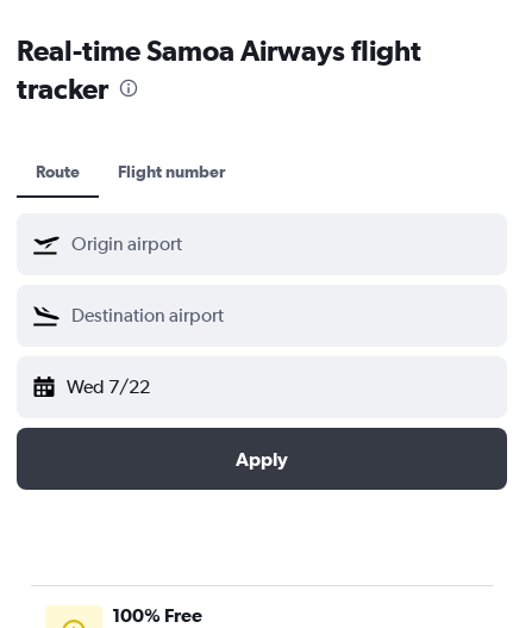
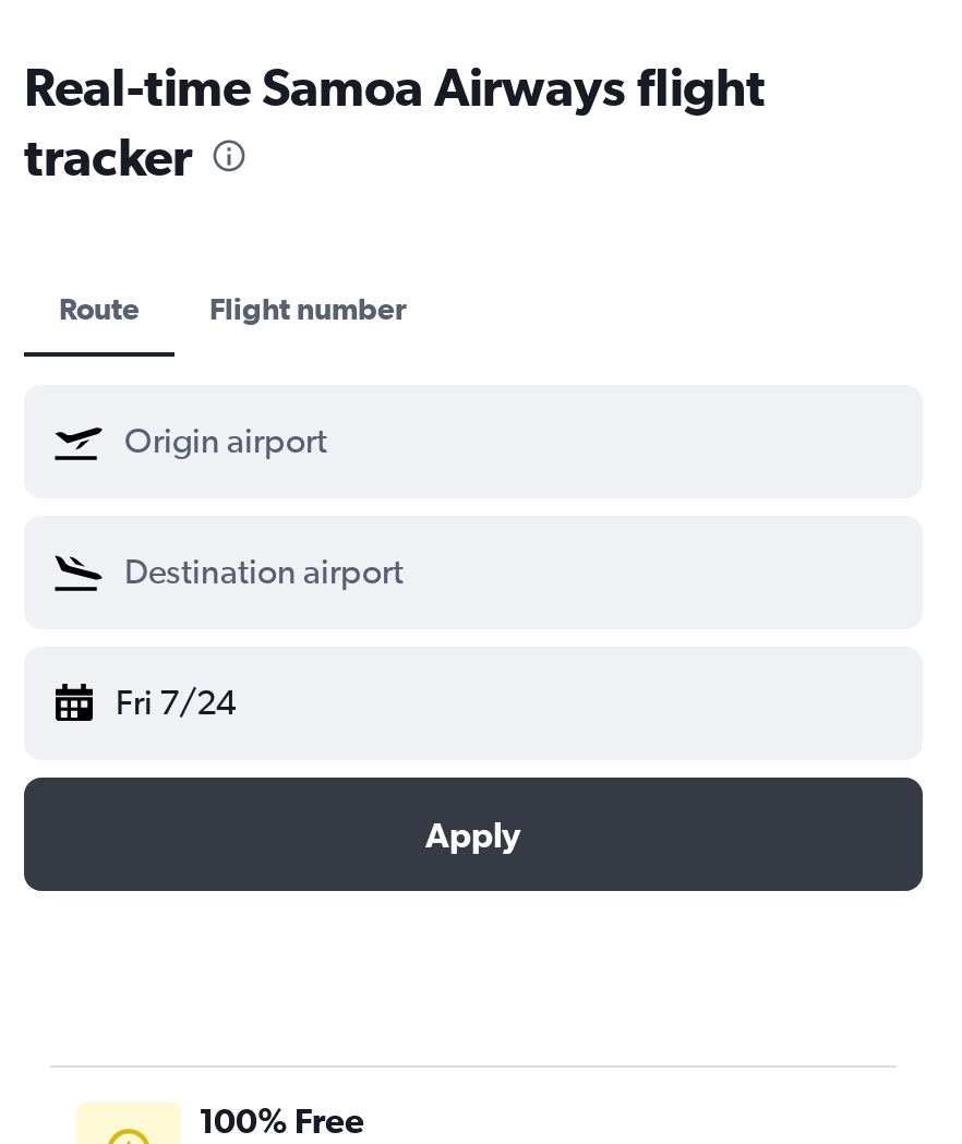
[67,375,150,397] Wed 7/22 -> [116,681,236,722] Fri 7/24

